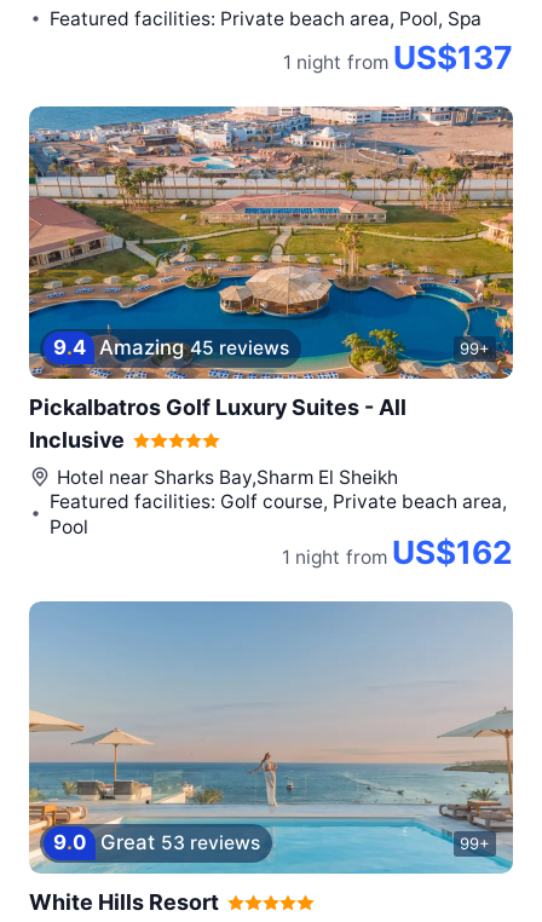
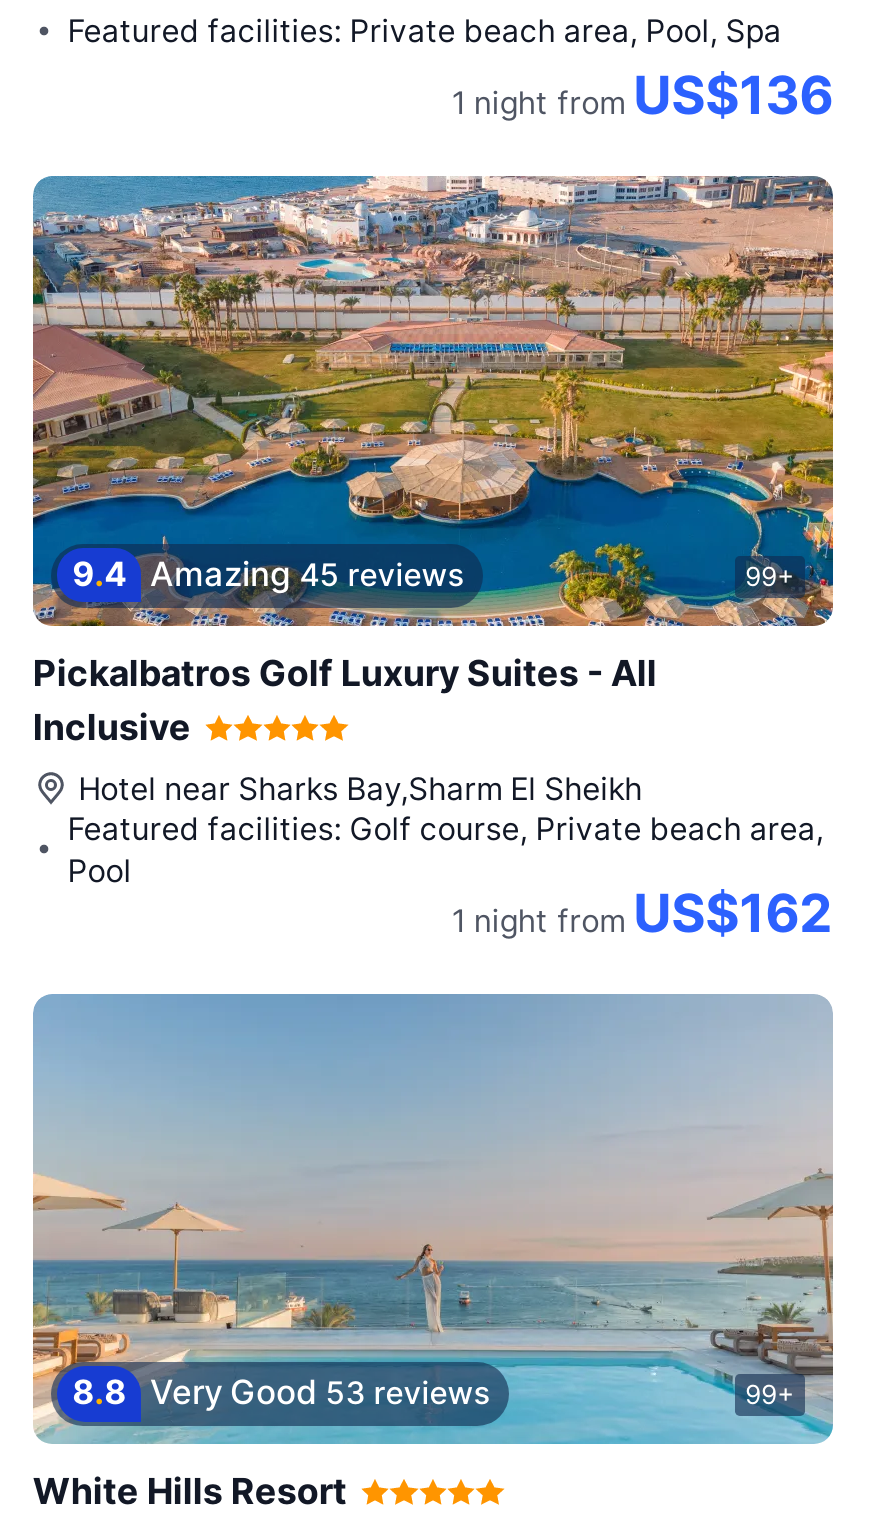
[283,39,513,76] 1 night from US$137 -> [452,64,833,126] 1 night from US$136
[53,830,260,854] 9.0 Great 53 reviews -> [72,1372,489,1412] 8.8 Very Good 53 reviews

